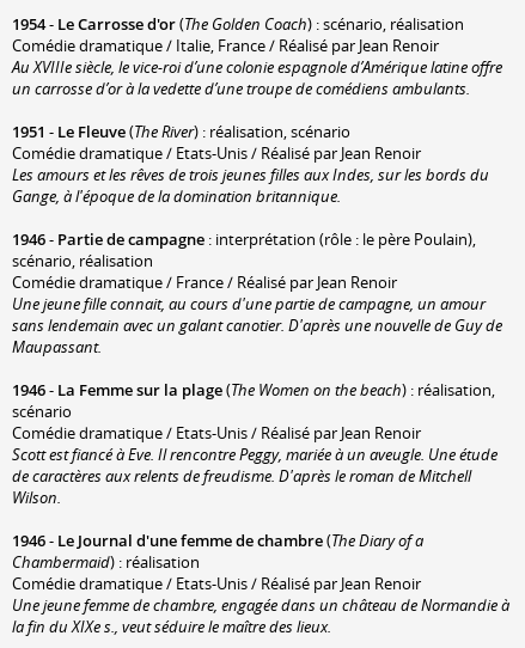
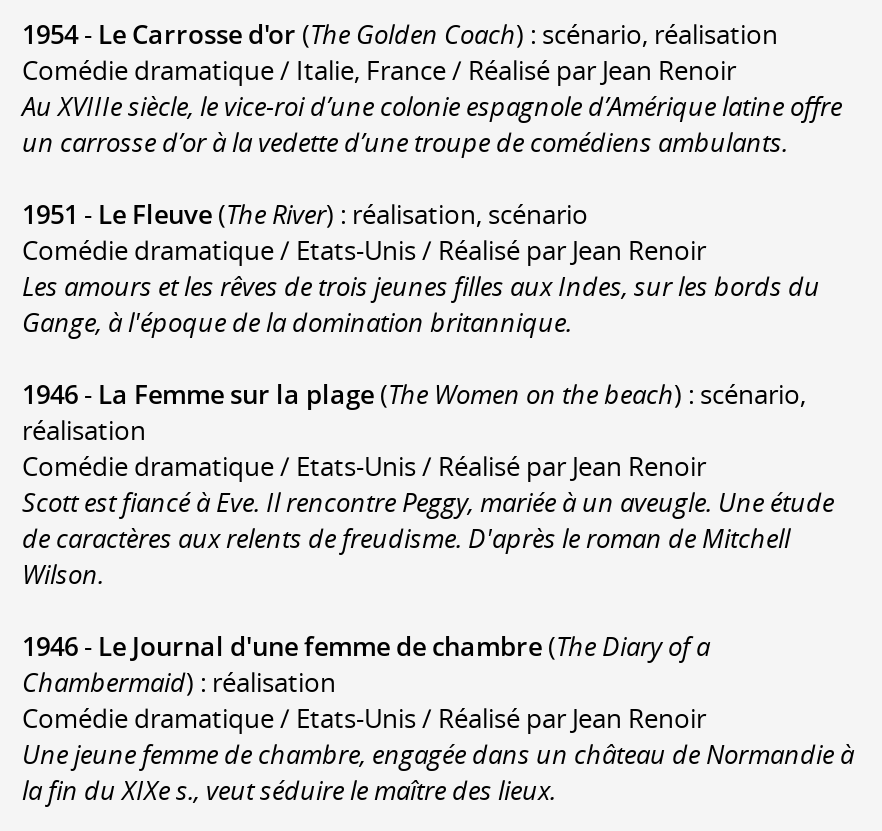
[12,228,502,422] 1946- Partie de campagne: interprétation (rôle : le père Poulain), | scénario, réalisation | Comédie dramatique / France / Réalisé par Jean Renoir | Une jeune fille connait, au cours d'une partie de campagne, un amour | sans lendemain avec un galant canotier. D'après une nouvelle de Guy de | Maupassant. | 1946- La Femme sur la plage(The Women on the beach) : réalisation, | scénario -> [22,376,806,448] 1946 - La Femme sur la plage (The Women on the beach) : scénario, | réalisation

